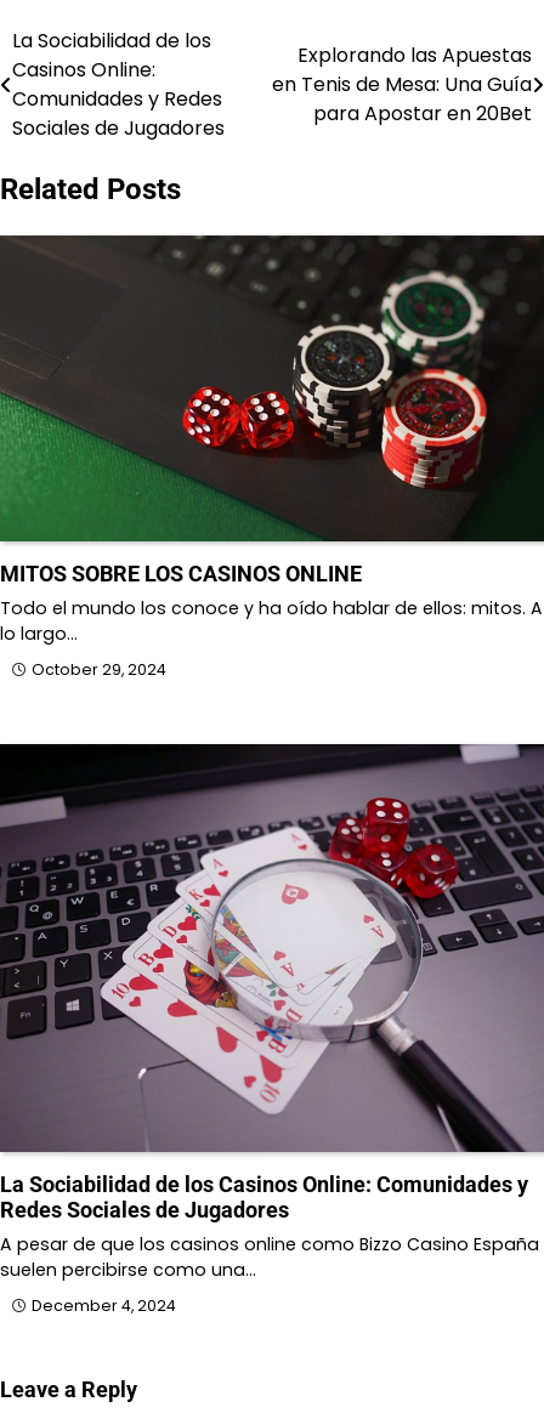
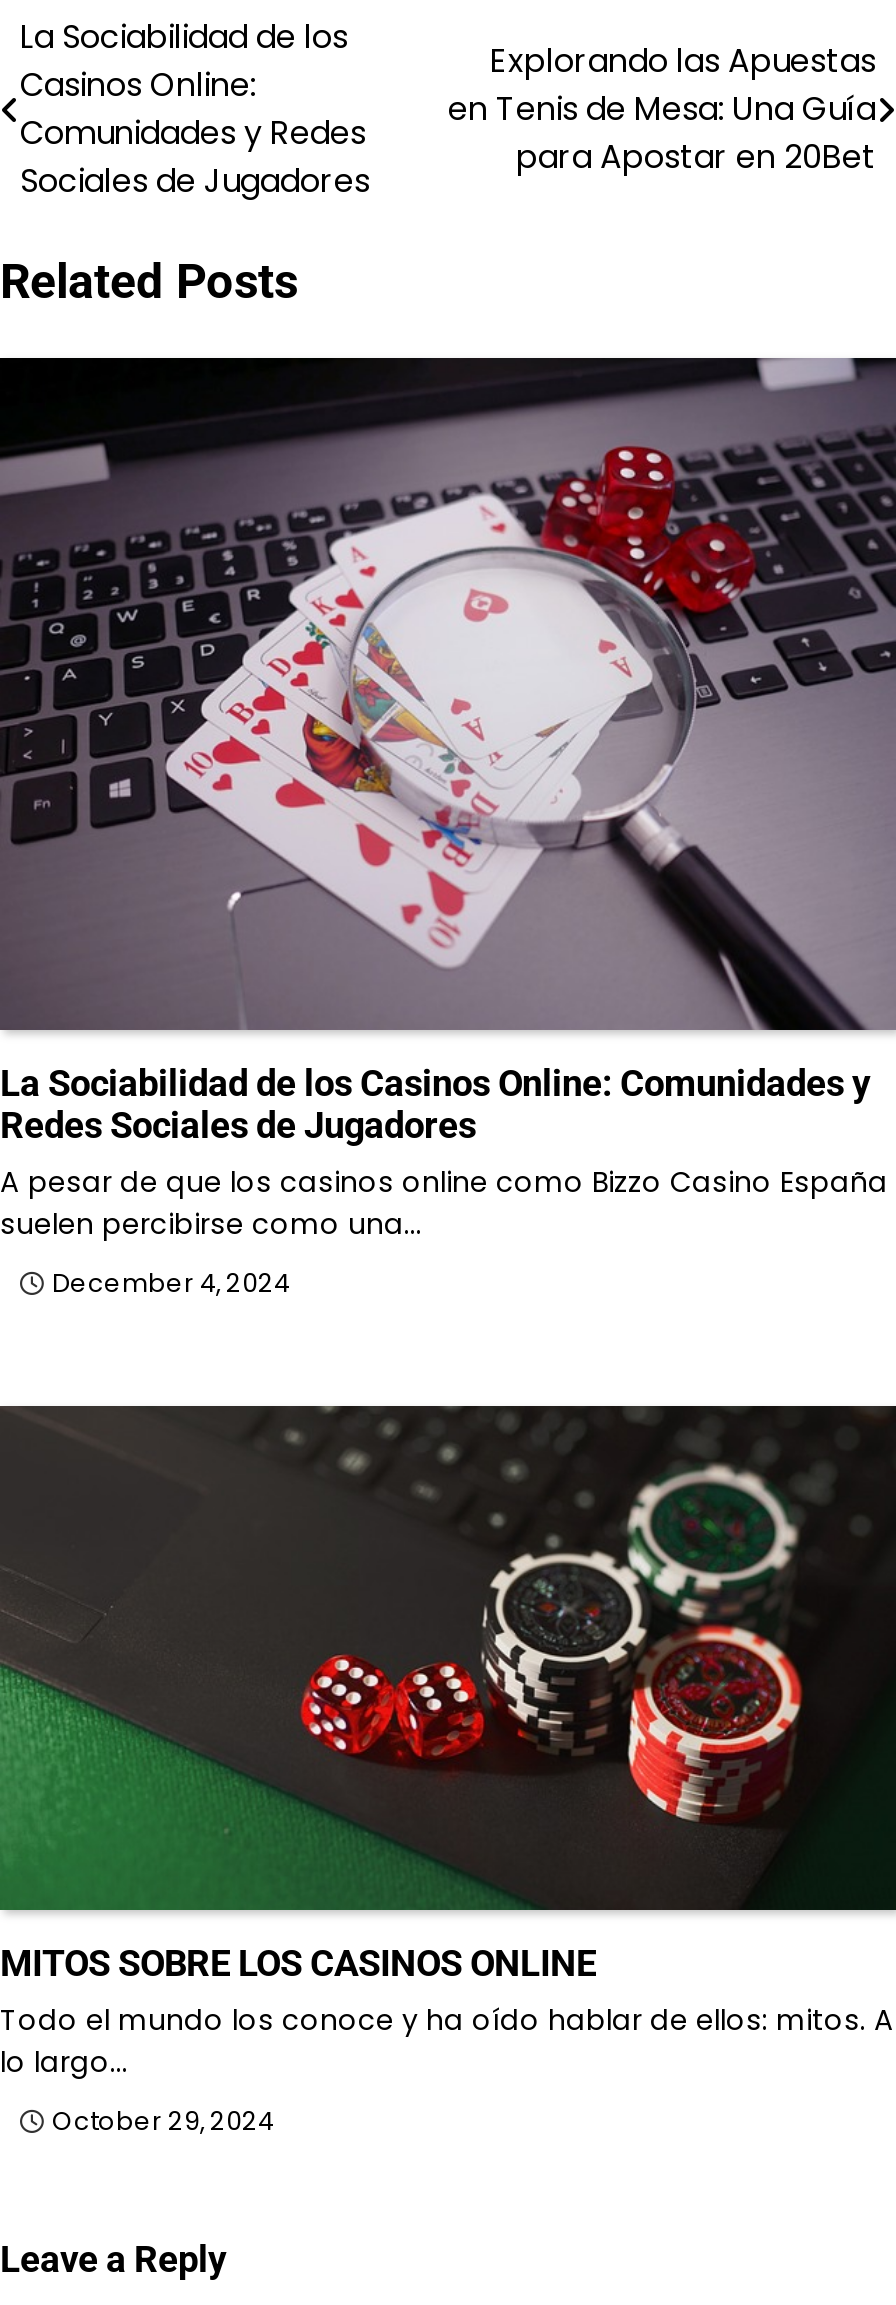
moved [0,235,543,679] -> [0,1404,894,2139]: [image] | MITOS SOBRE LOS CASINOS ONLINE | Todo el mundo los conoce y ha oído hablar de ellos: mitos. A | lo largo… | October 29, 2024
moved [0,744,544,1316] -> [0,358,896,1301]: [image] | La Sociabilidad de los Casinos Online: Comunidades y | Redes Sociales de Jugadores | A pesar de que los casinos online como Bizzo Casino España | suelen percibirse como una… | December 4, 2024

